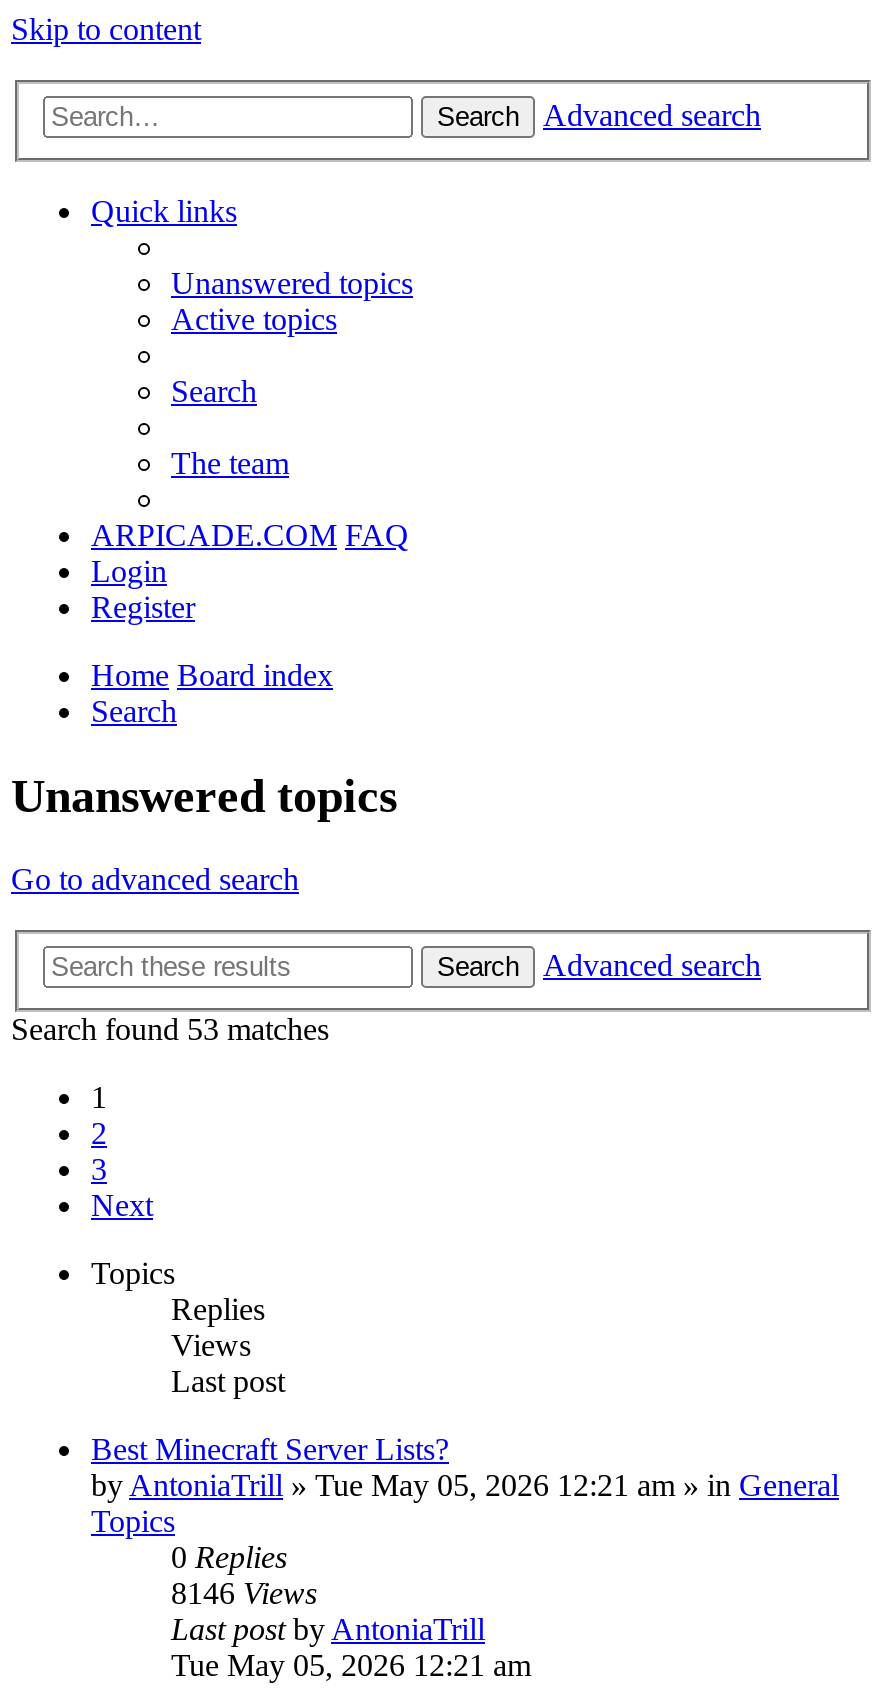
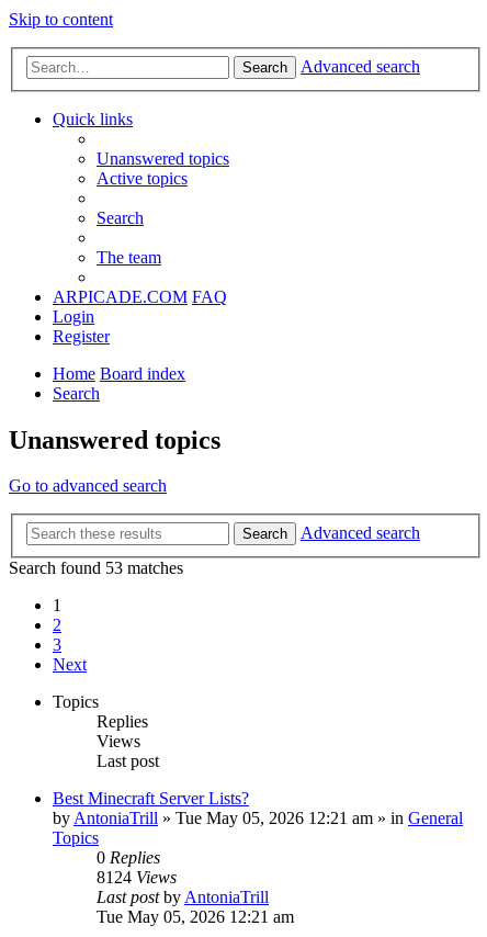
[171,1576,317,1610] 8146 Views -> [97,868,177,887] 8124 Views

